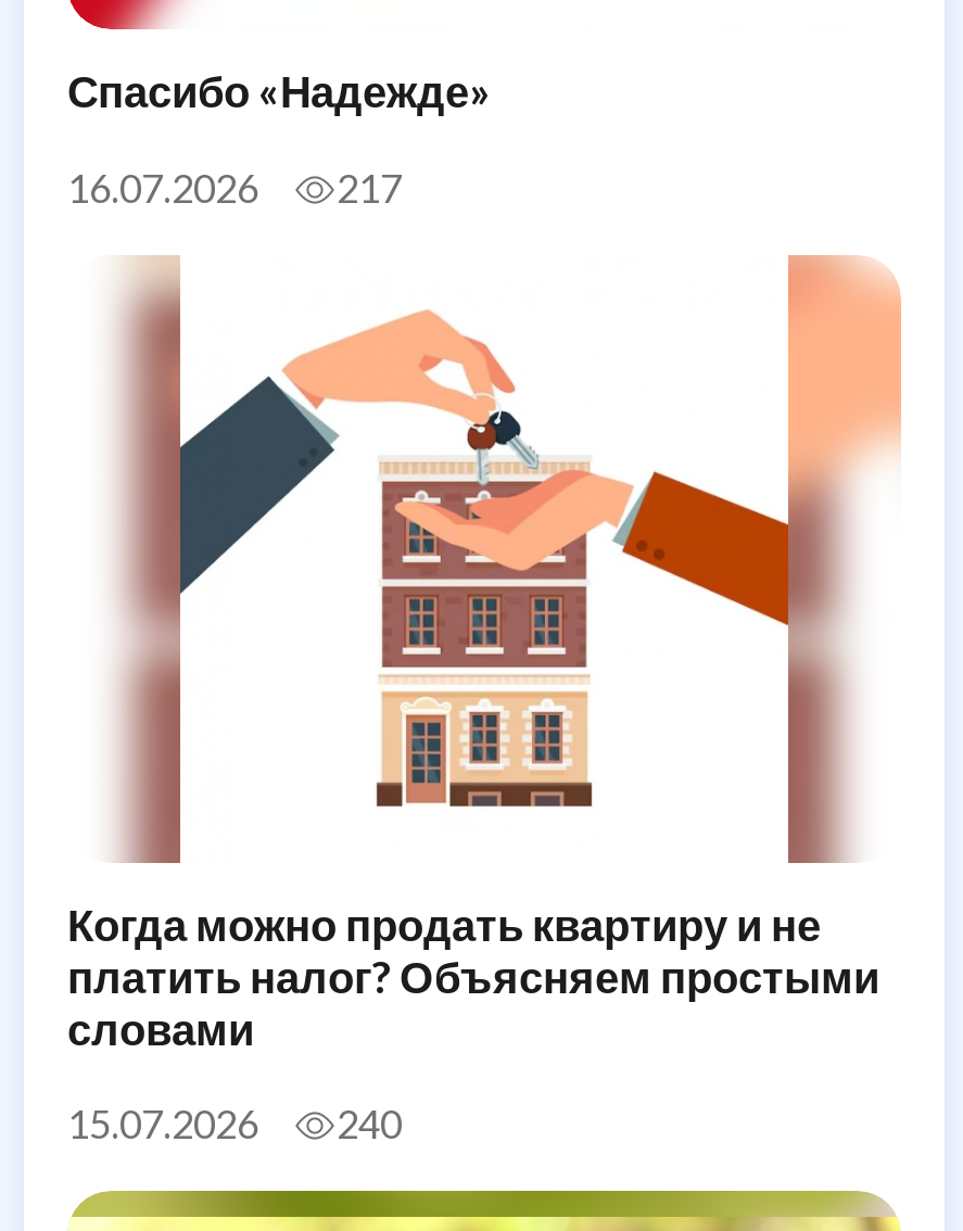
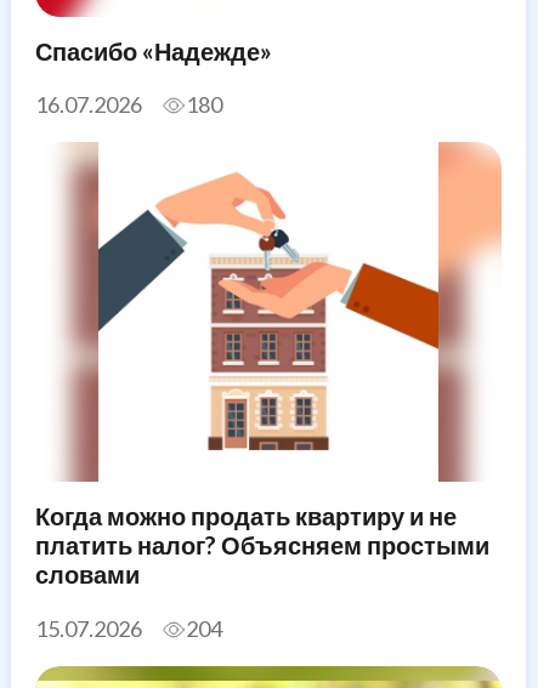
[67,164,402,212] 16.07.2026 217 -> [35,92,222,118] 16.07.2026 180
[67,1101,402,1148] 15.07.2026 240 -> [35,615,222,642] 15.07.2026 204

